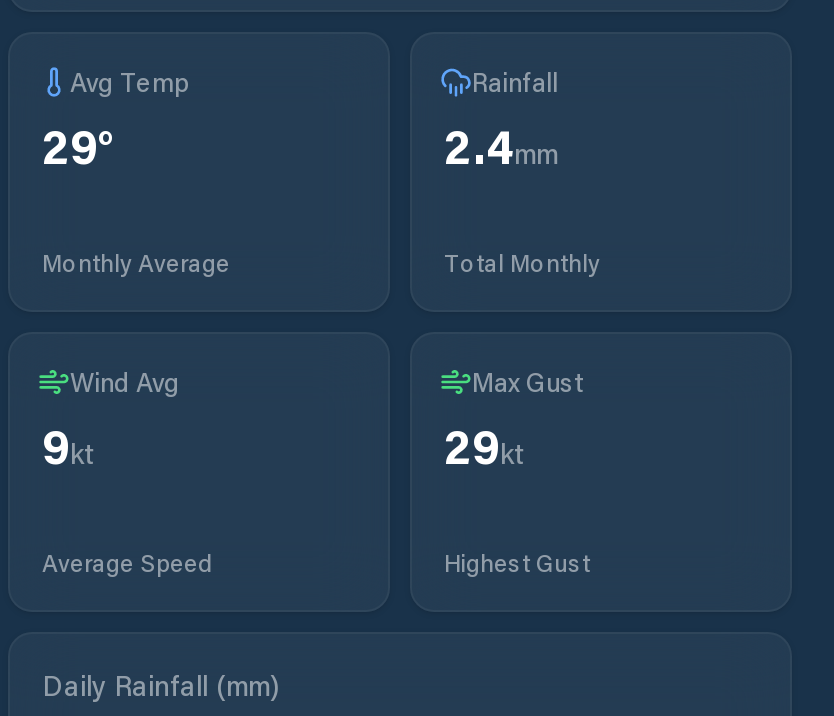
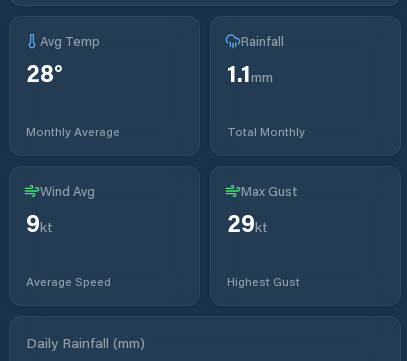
[42,114,116,176] 29° -> [26,57,63,88] 28°
[444,114,558,176] 2.4mm -> [227,57,273,88] 1.1mm

